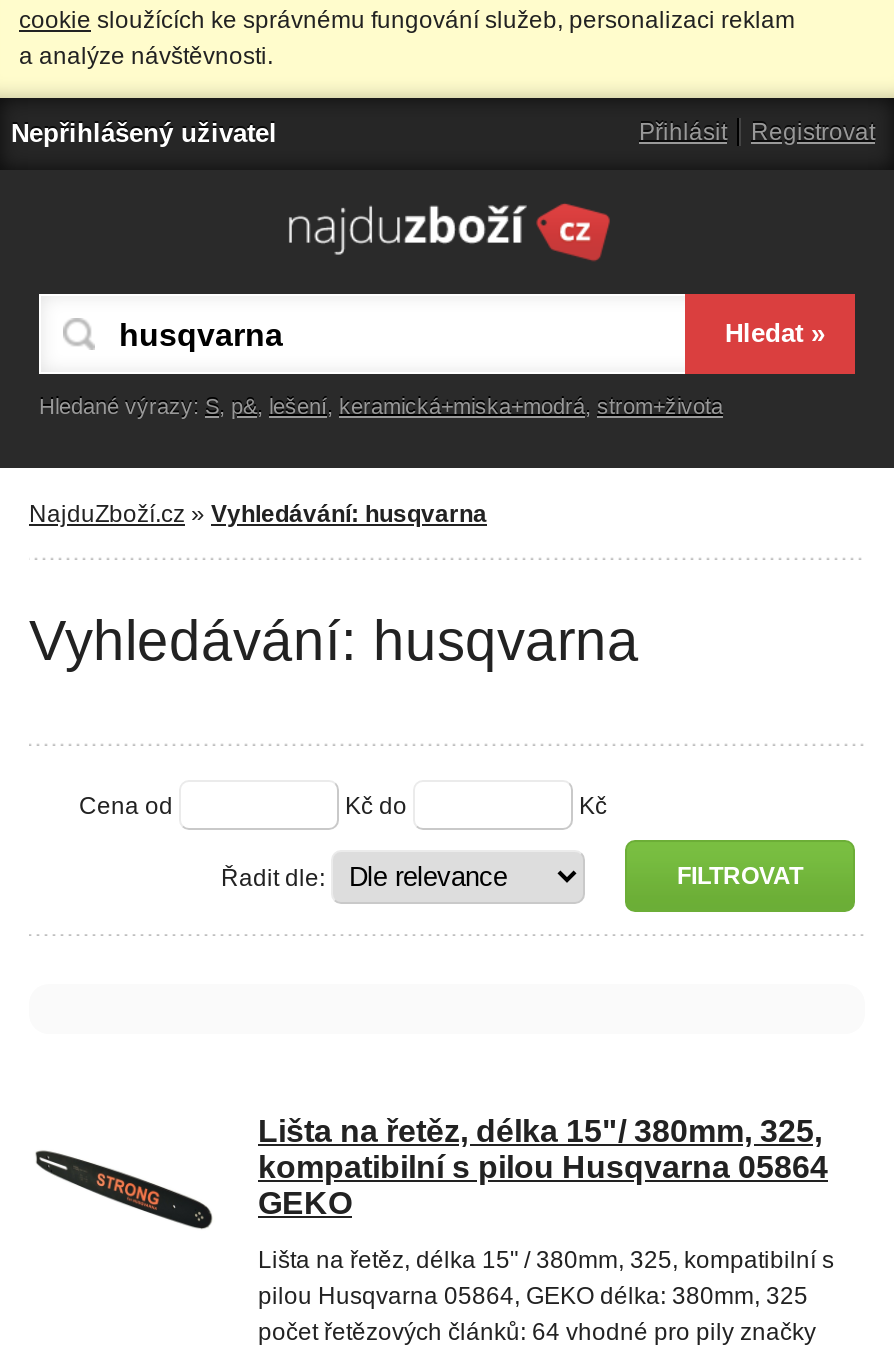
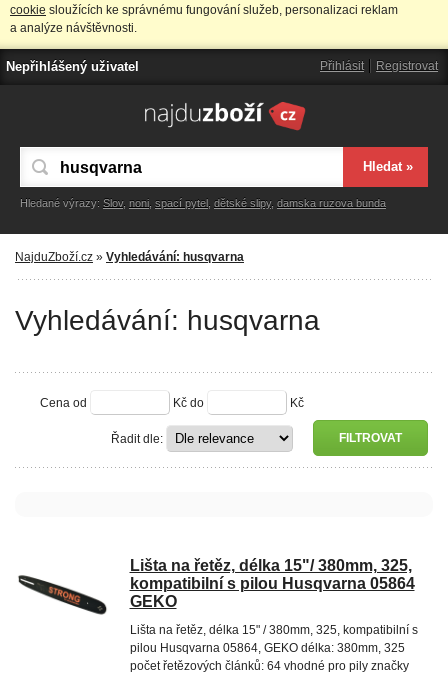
[39,394,723,418] Hledané výrazy: S, p&, lešení, keramická+miska+modrá, strom+života -> [20,197,386,209] Hledané výrazy: Slov, noni, spací pytel, dětské slipy, damska ruzova bunda

